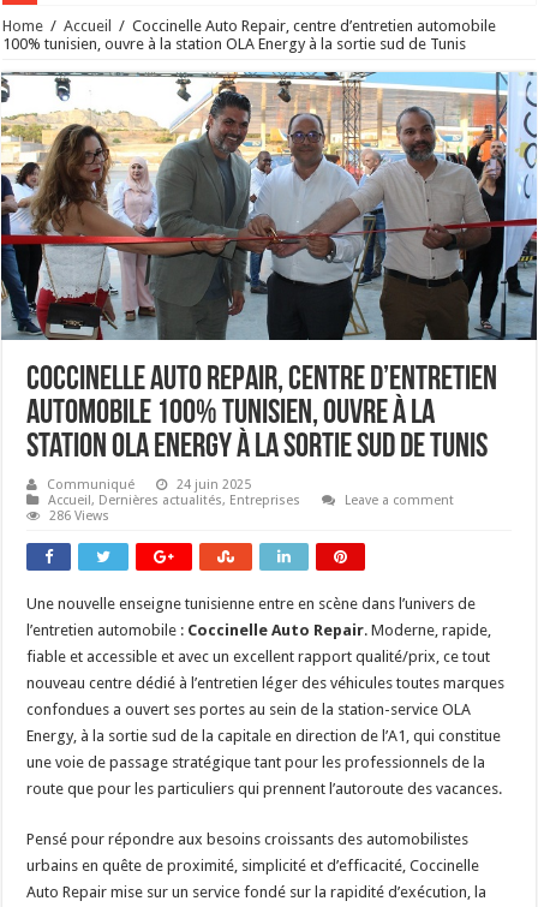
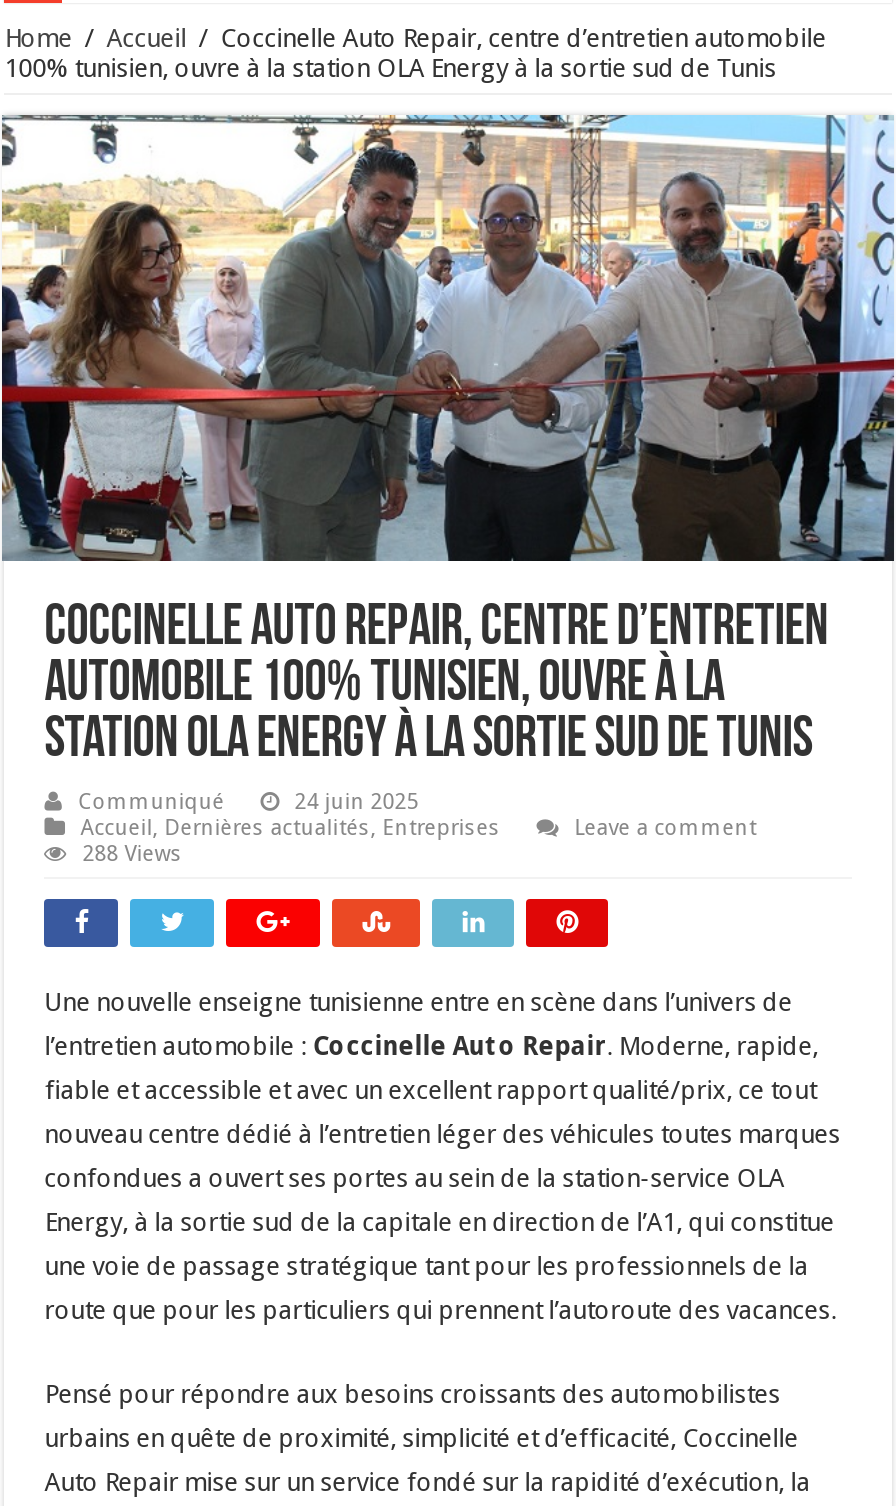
[49,508,110,524] 286 Views -> [82,841,182,867] 288 Views

